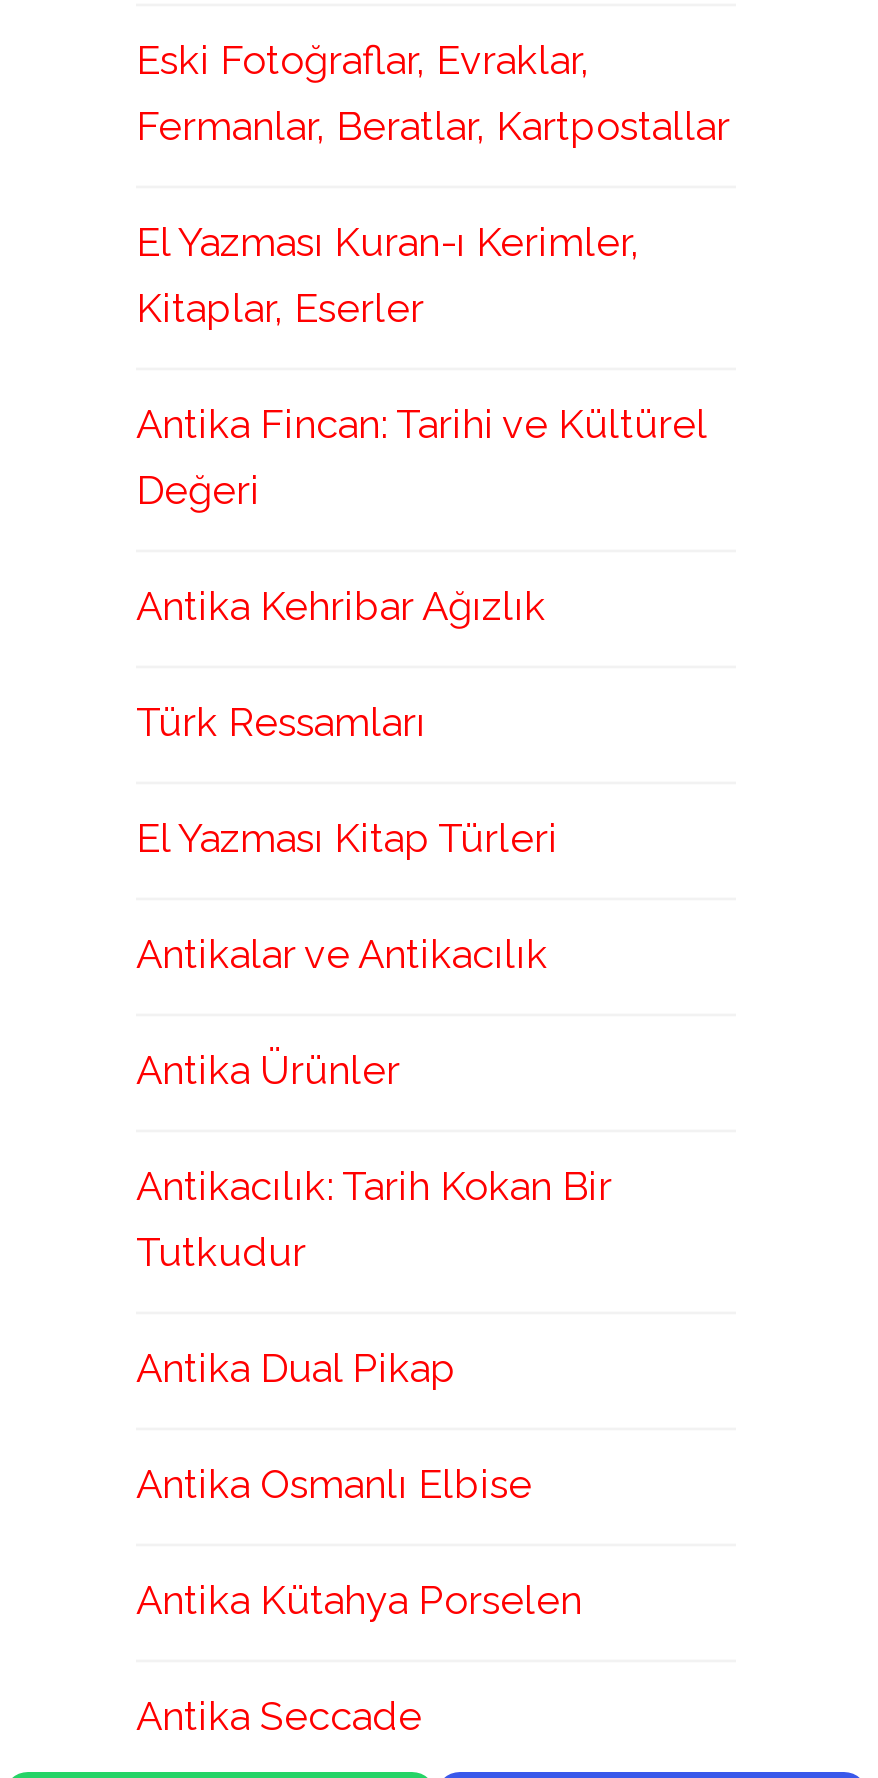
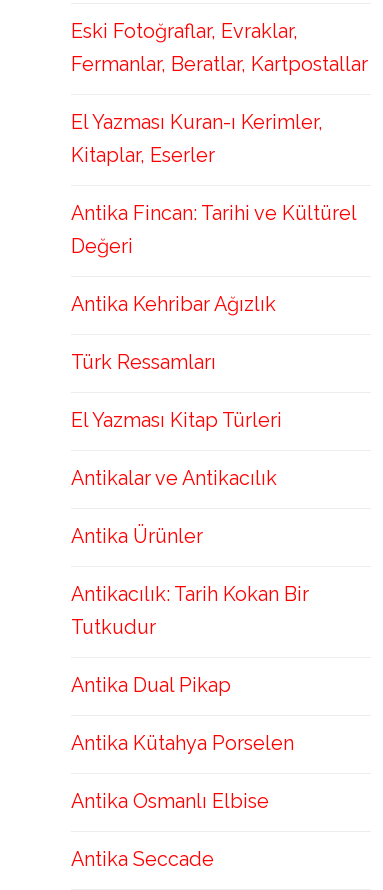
moved [136,1460,532,1508] -> [71,789,269,813]: Antika Osmanlı Elbise
moved [136,1576,582,1624] -> [71,731,294,755]: Antika Kütahya Porselen

